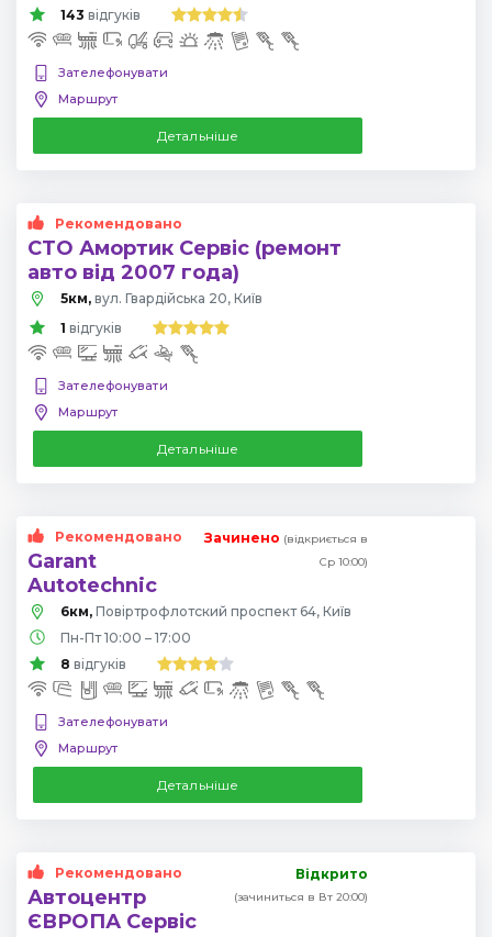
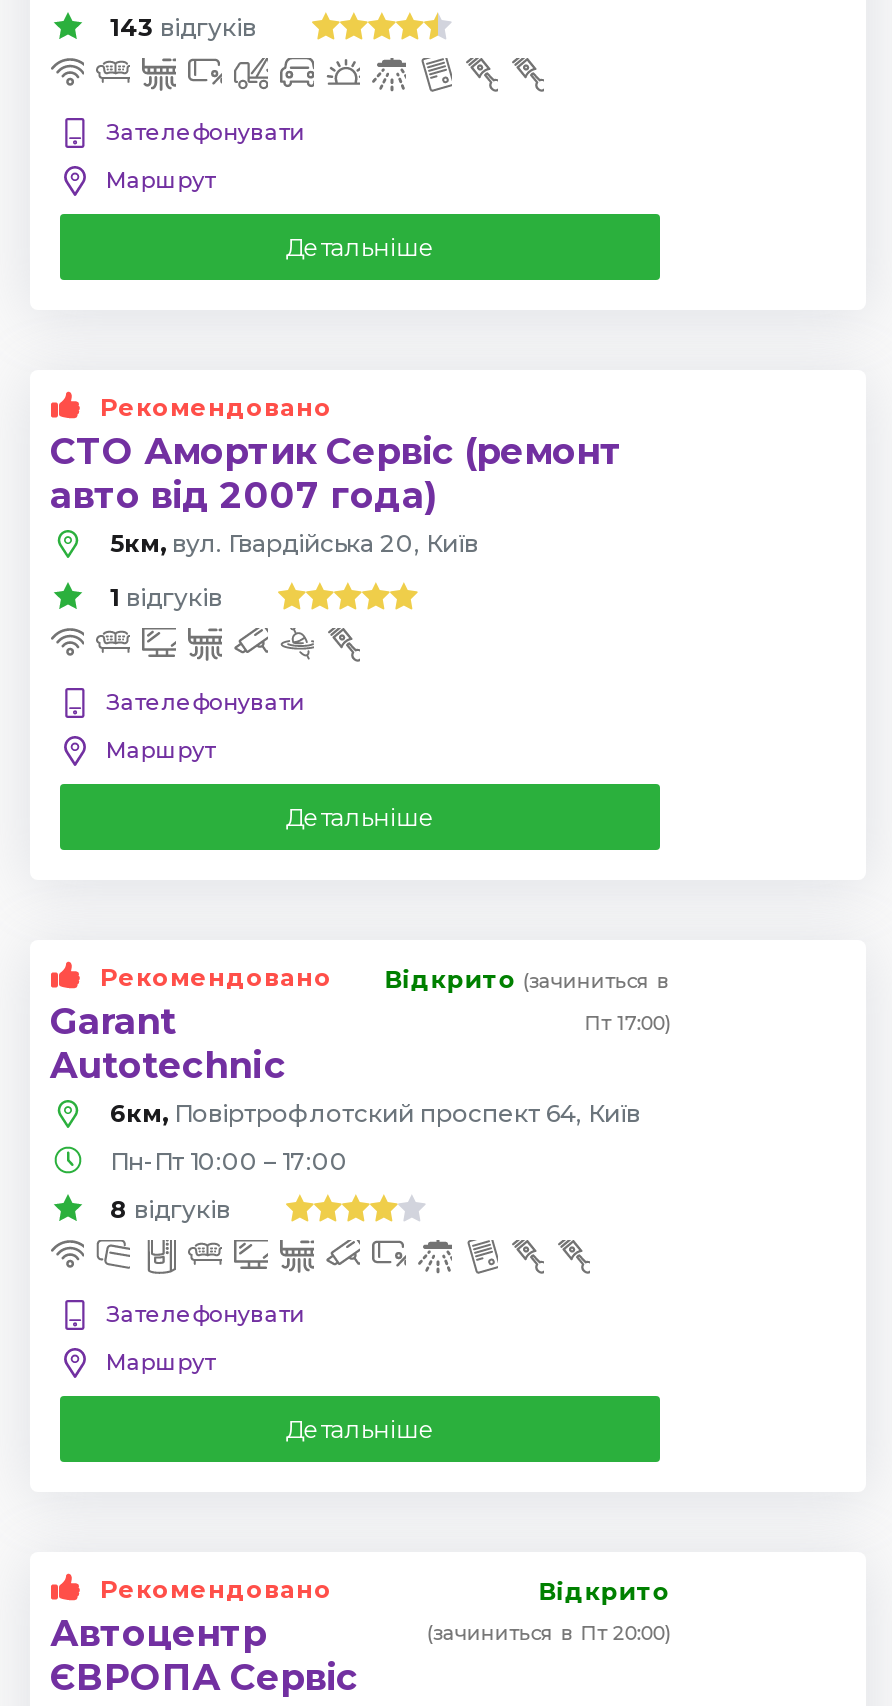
[204,529,368,546] Зачинено (відкриється в -> [384,964,670,994] Відкрито (зачиниться в
[320,555,368,569] Ср 10:00) -> [584,1010,670,1036] Пт 17:00)
[234,890,368,904] (зачиниться в Вт 20:00) -> [426,1620,670,1646] (зачиниться в Пт 20:00)

